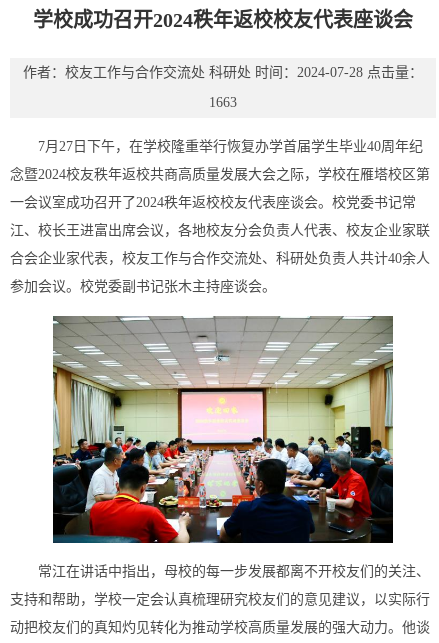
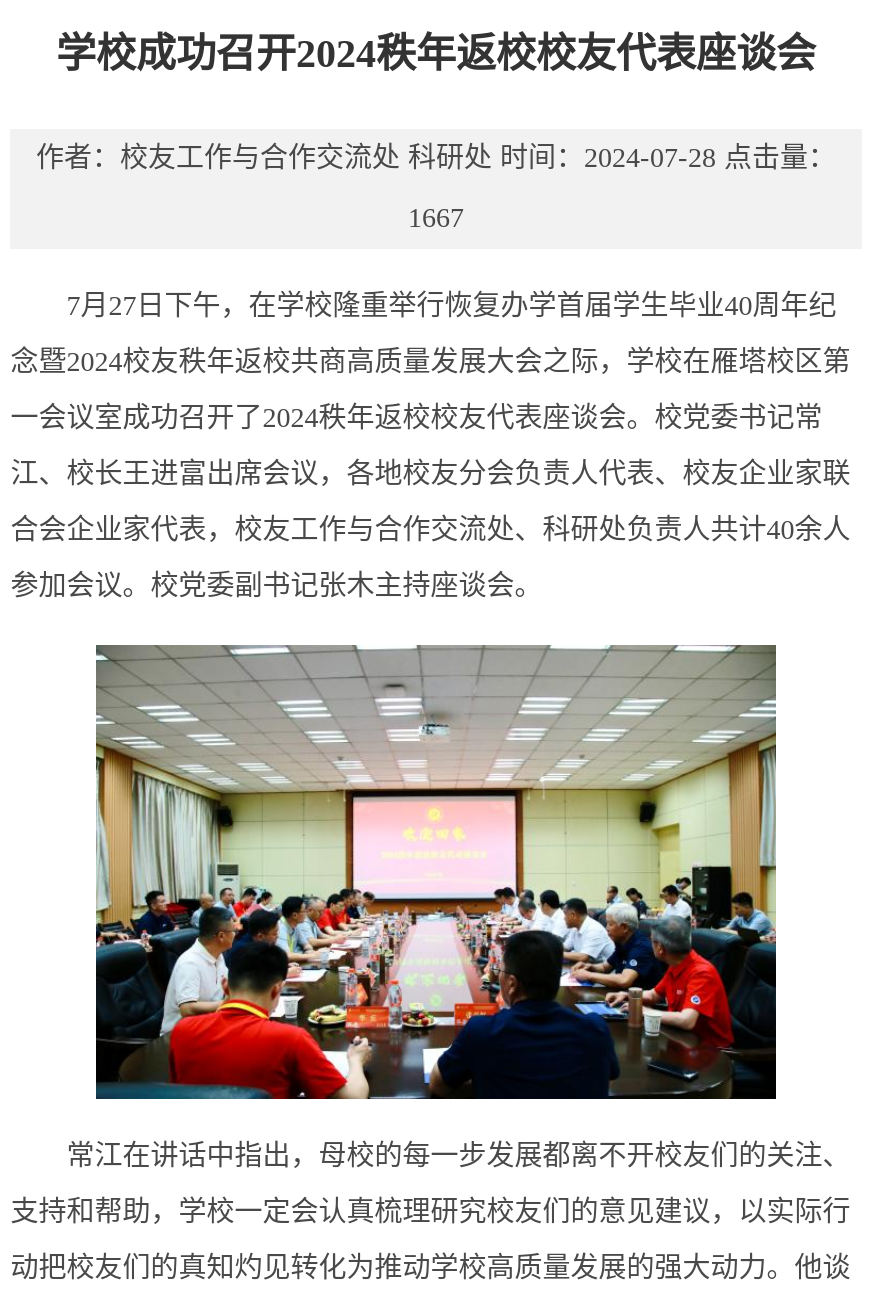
[209,95,237,110] 1663 -> [408,203,464,233] 1667

